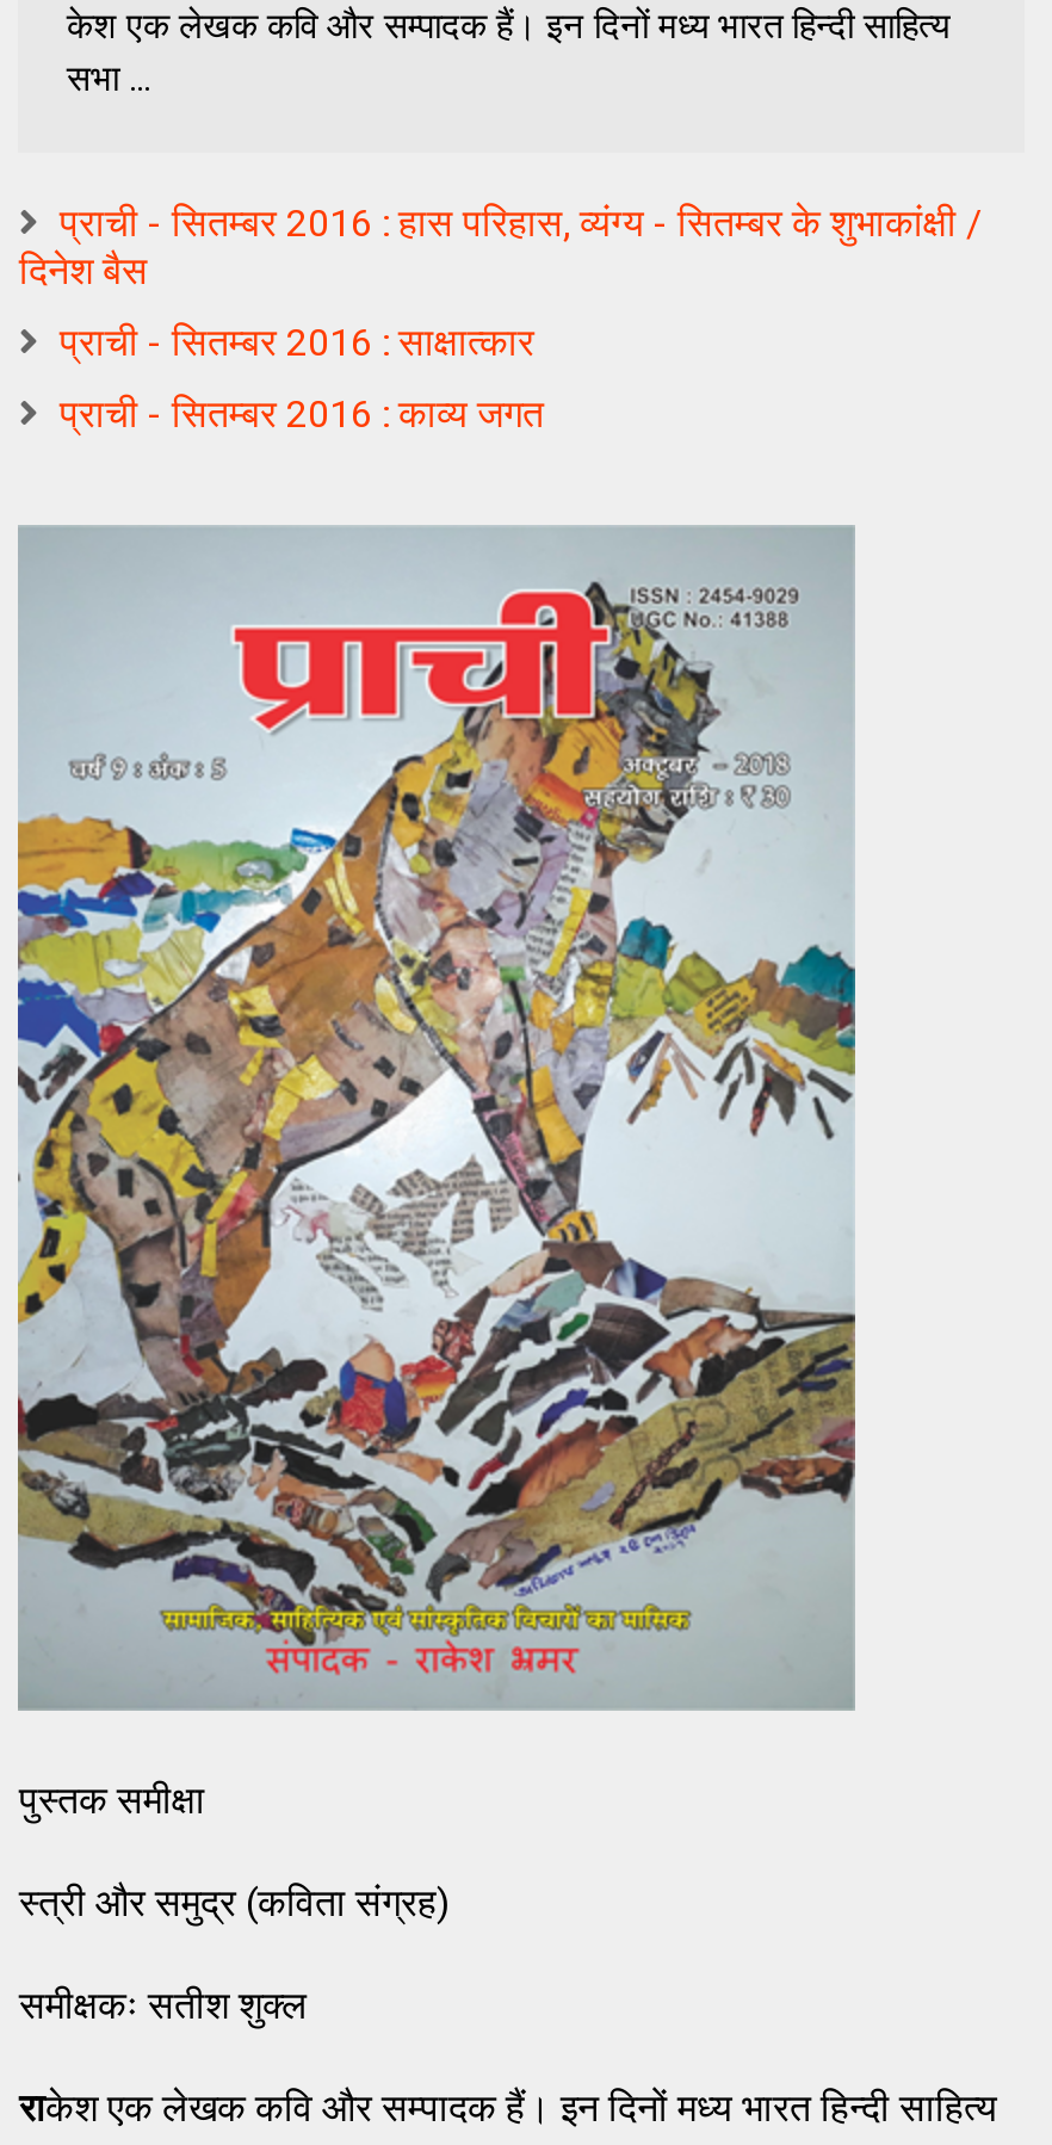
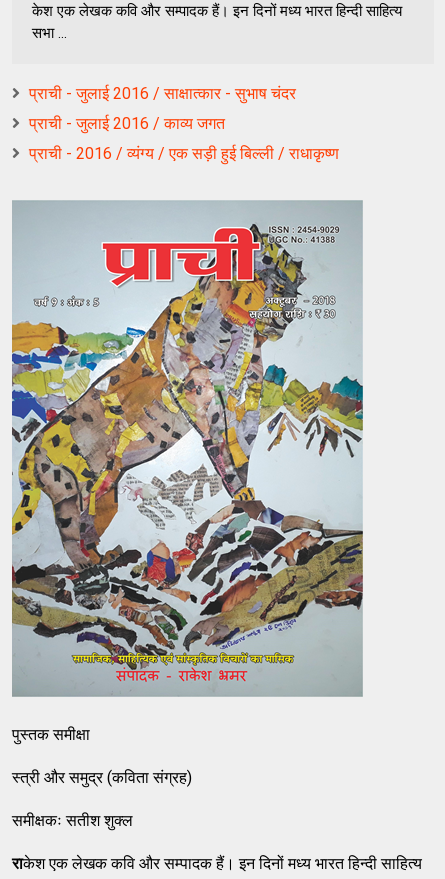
[19,200,983,293] प्राची - सितम्बर 2016 : हास परिहास, व्यंग्य - सितम्बर के शुभाकांक्षी / | दिनेश बैस -> [29,84,296,103] प्राची - जुलाई 2016 / साक्षात्कार - सुभाष चंदर
[59,319,534,365] प्राची - सितम्बर 2016 : साक्षात्कार -> [29,114,225,133] प्राची - जुलाई 2016 / काव्य जगत
[59,391,544,436] प्राची - सितम्बर 2016 : काव्य जगत -> [29,144,339,163] प्राची - 2016 / व्यंग्य / एक सड़ी हुई बिल्ली / राधाकृष्ण

